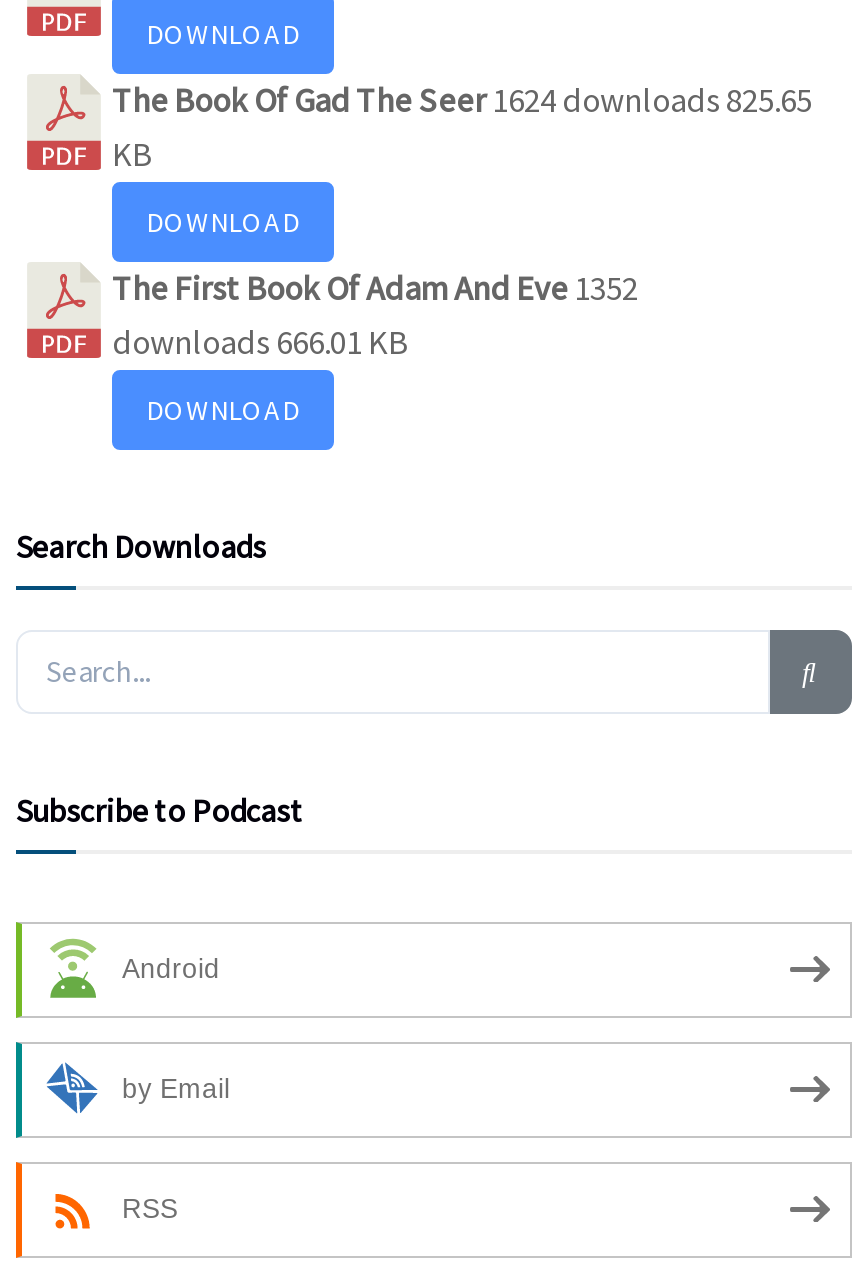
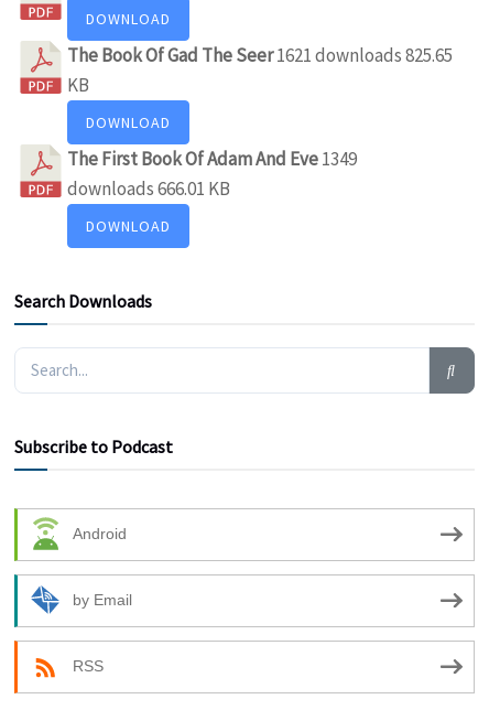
[112,78,812,122] The Book Of Gad The Seer1624 downloads 825.65 -> [67,43,453,67] The Book Of Gad The Seer1621 downloads 825.65
[112,266,638,310] The First Book Of Adam And Eve 1352 -> [67,147,357,171] The First Book Of Adam And Eve 1349

